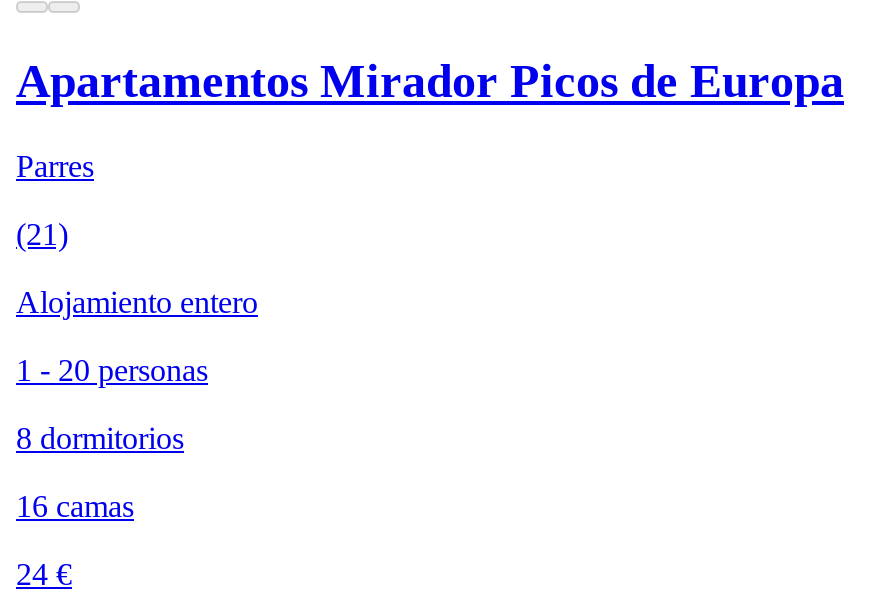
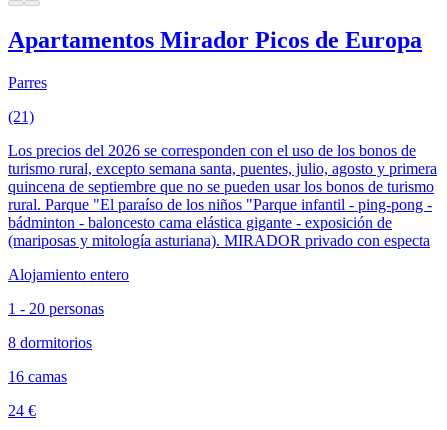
none -> [8,142,437,249] Los precios del 2026 se corresponden con el uso de los bonos de | turismo rural, excepto semana santa, puentes, julio, agosto y primera | quincena de septiembre que no se pueden usar los bonos de turismo | rural. Parque "El paraíso de los niños "Parque infantil - ping-pong - | bádminton - baloncesto cama elástica gigante - exposición de | (mariposas y mitología asturiana). MIRADOR privado con especta

